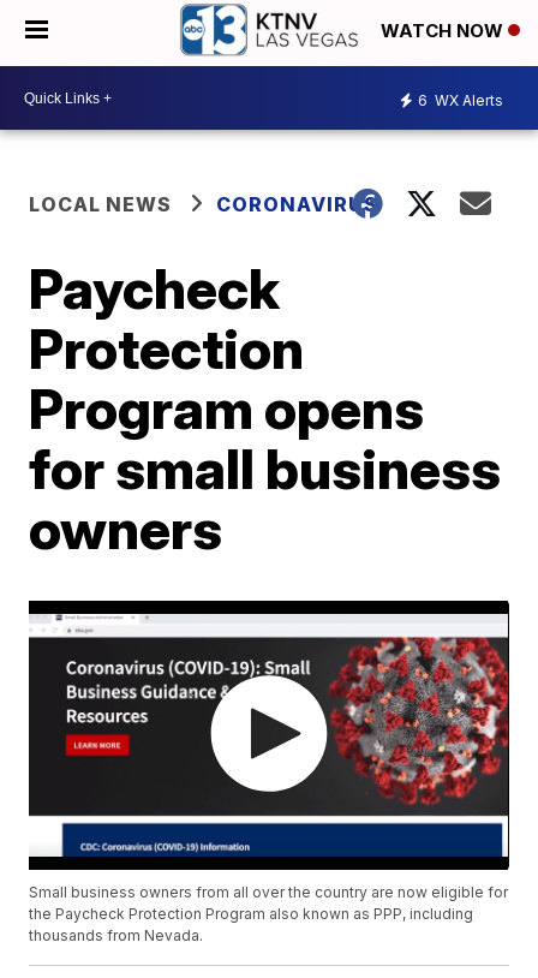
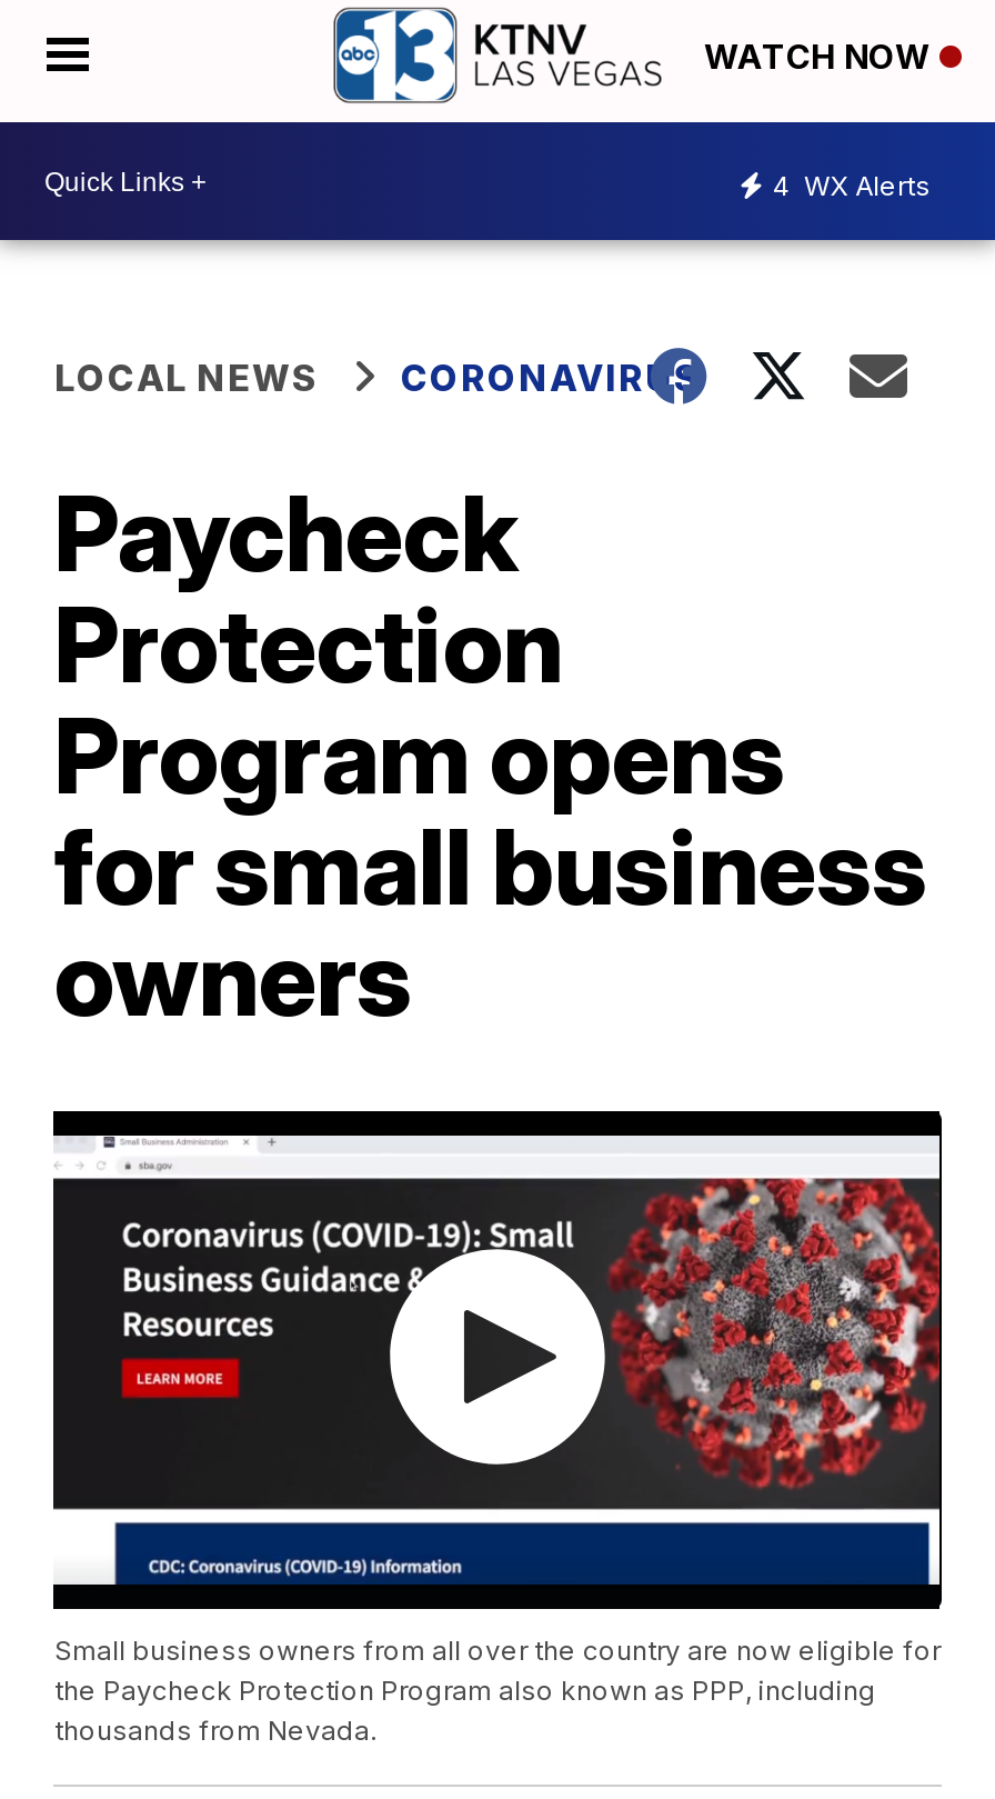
[418,91,503,109] 6 WX Alerts -> [773,168,931,201] 4 WX Alerts

